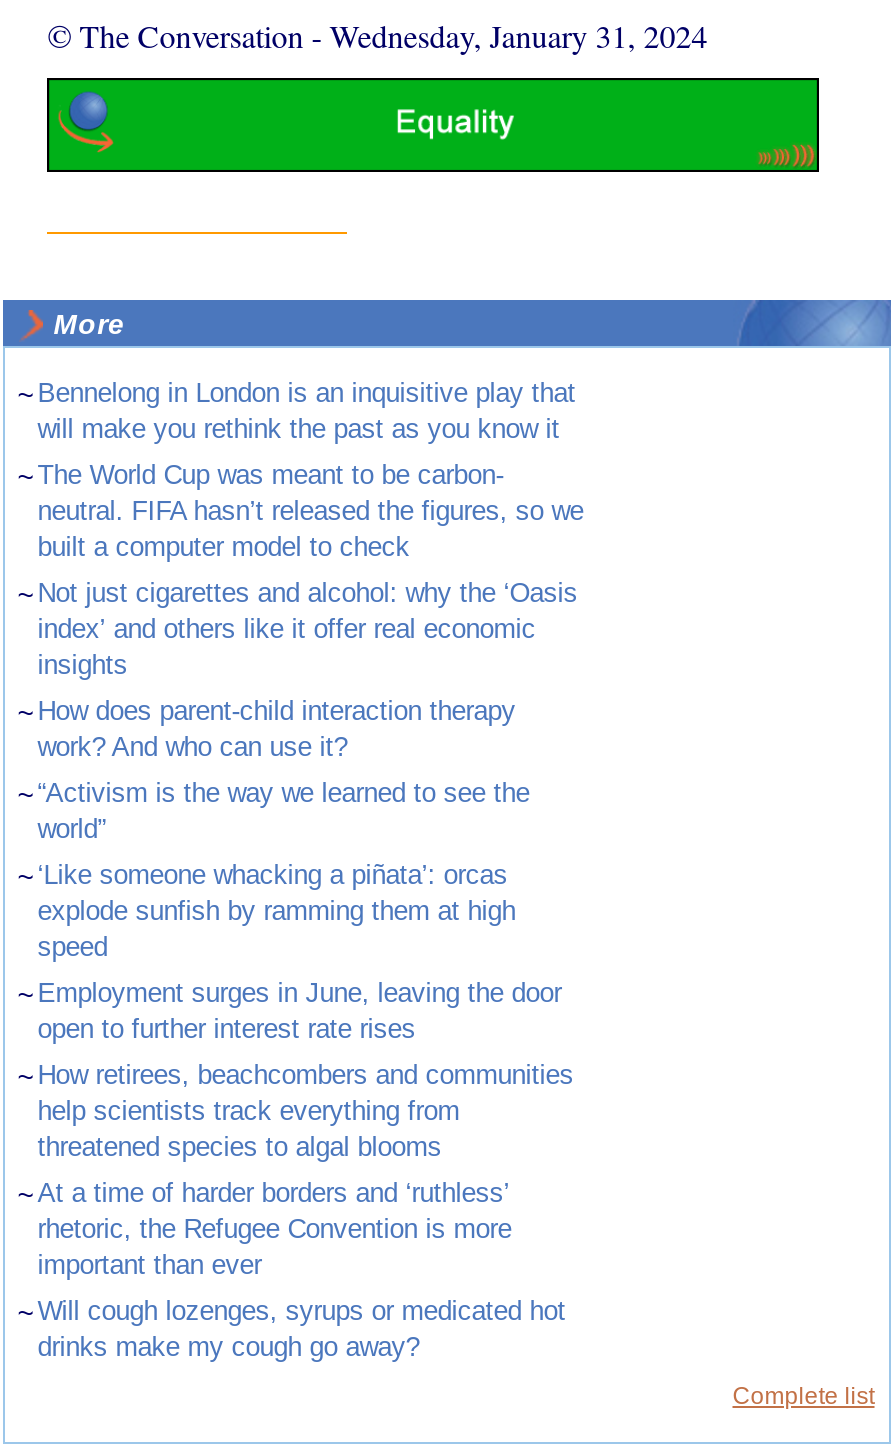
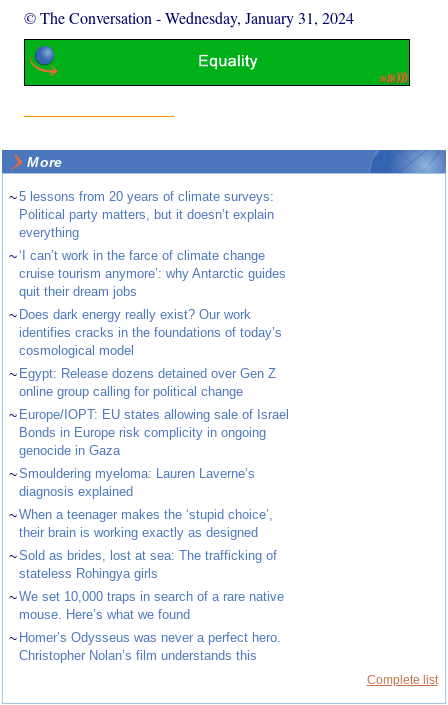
[17,379,575,445] ~ Bennelong in London is an inquisitive play that | will make you rethink the past as you know it -> [9,189,274,240] ~ 5 lessons from 20 years of climate surveys: | Political party matters, but it doesn’t explain | everything
[17,461,583,563] ~ The World Cup was meant to be carbon- | neutral. FIFA hasn’t released the figures, so we | built a computer model to check -> [9,248,286,299] ~ ‘I can’t work in the farce of climate change | cruise tourism anymore’: why Antarctic guides | quit their dream jobs
[17,579,577,681] ~ Not just cigarettes and alcohol: why the ‘Oasis | index’ and others like it offer real economic | insights -> [9,307,282,358] ~ Does dark energy really exist? Our work | identifies cracks in the foundations of today’s | cosmological model
[17,697,515,763] ~ How does parent-child interaction therapy | work? And who can use it? -> [9,366,276,399] ~ Egypt: Release dozens detained over Gen Z | online group calling for political change
[17,779,529,845] ~ “Activism is the way we learned to see the | world” -> [9,407,289,458] ~ Europe/IOPT: EU states allowing sale of Israel | Bonds in Europe risk complicity in ongoing | genocide in Gaza
[17,861,515,963] ~ ‘Like someone whacking a piñata’: orcas | explode sunfish by ramming them at high | speed -> [9,466,255,499] ~ Smouldering myeloma: Lauren Laverne’s | diagnosis explained
[17,979,561,1045] ~ Employment surges in June, leaving the door | open to further interest rate rises -> [9,507,273,540] ~ When a teenager makes the ‘stupid choice’, | their brain is working exactly as designed
[17,1061,573,1163] ~ How retirees, beachcombers and communities | help scientists track everything from | threatened species to algal blooms -> [9,548,277,581] ~ Sold as brides, lost at sea: The trafficking of | stateless Rohingya girls
[17,1179,511,1281] ~ At a time of harder borders and ‘ruthless’ | rhetoric, the Refugee Convention is more | important than ever -> [9,589,284,622] ~ We set 10,000 traps in search of a rare native | mouse. Here’s what we found
[17,1297,565,1363] ~ Will cough lozenges, syrups or medicated hot | drinks make my cough go away? -> [9,630,281,663] ~ Homer’s Odysseus was never a perfect hero. | Christopher Nolan’s film understands this

